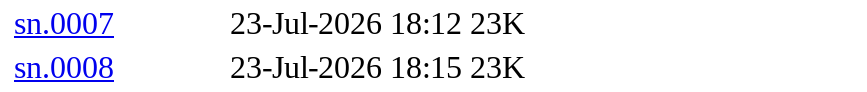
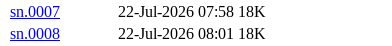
[230,7,526,41] 23-Jul-2026 18:12 23K -> [118,3,266,20] 22-Jul-2026 07:58 18K
[230,51,526,85] 23-Jul-2026 18:15 23K -> [118,25,266,42] 22-Jul-2026 08:01 18K

